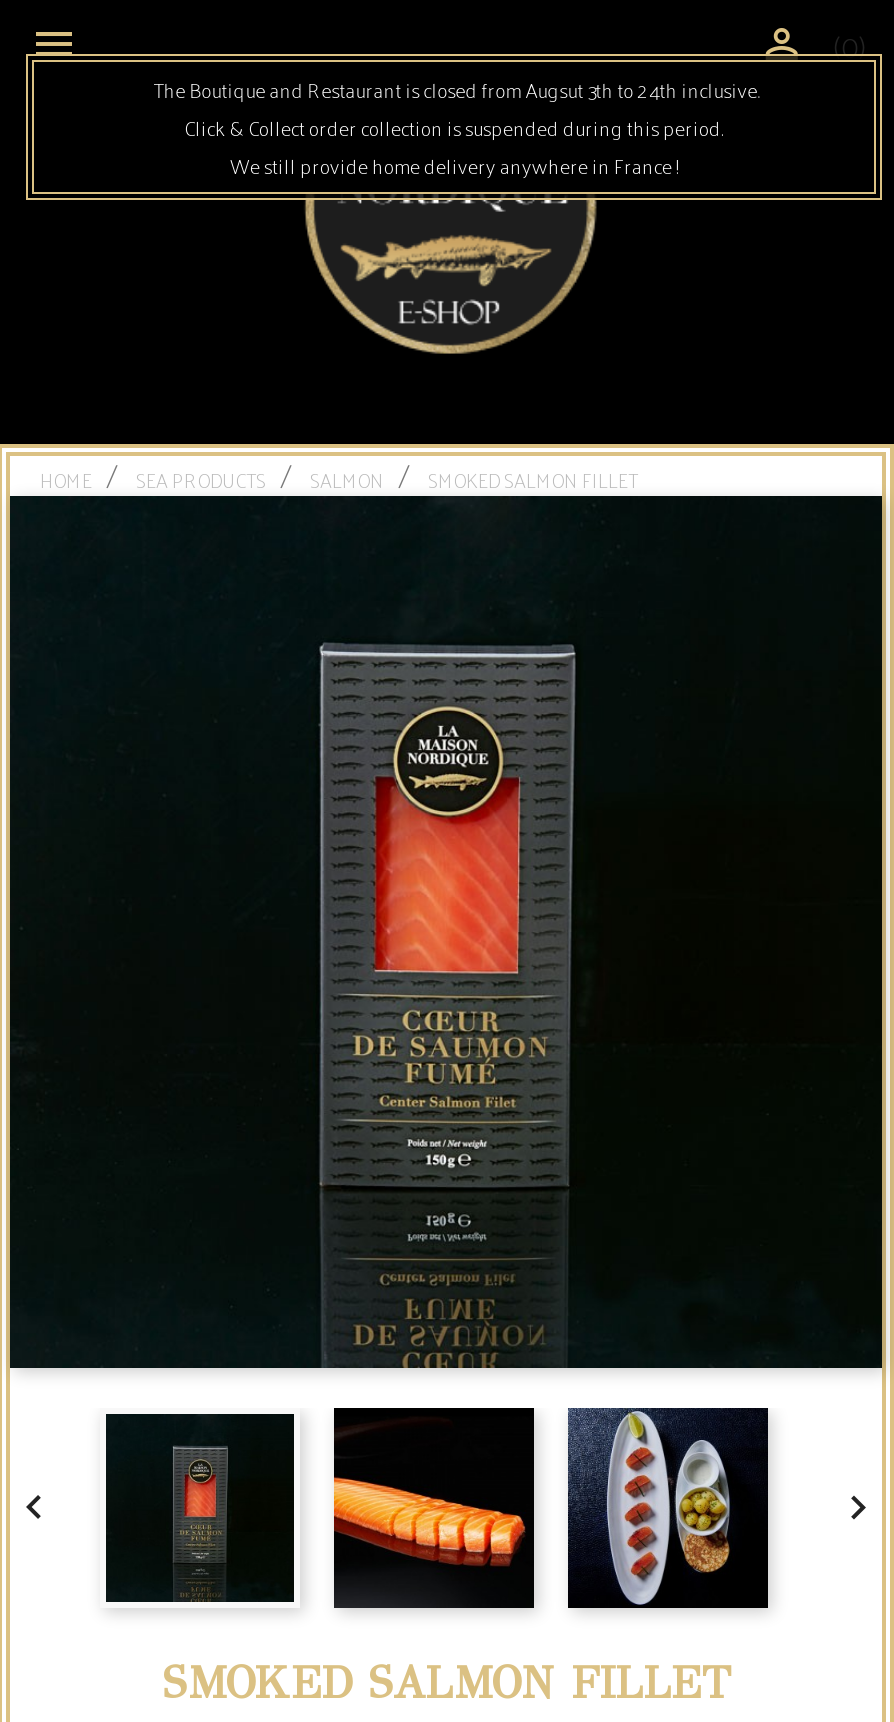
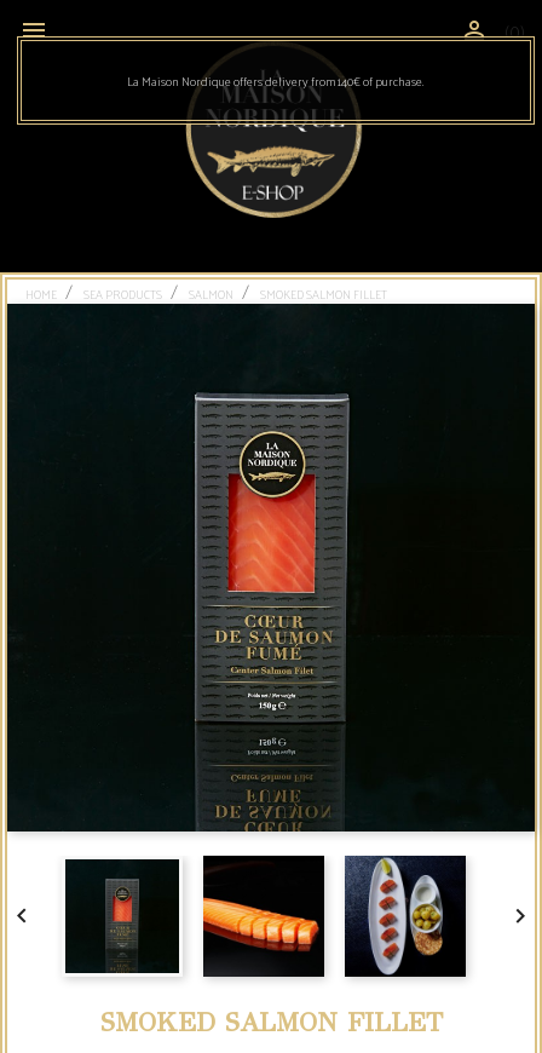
[154,71,760,185] The Boutique and Restaurant is closed from Augsut 3th to 24th inclusive. | Click & Collect order collection is suspended during this period. | We still provide home delivery anywhere in France ! -> [128,69,424,92] La Maison Nordique offers delivery from 140€ of purchase.

